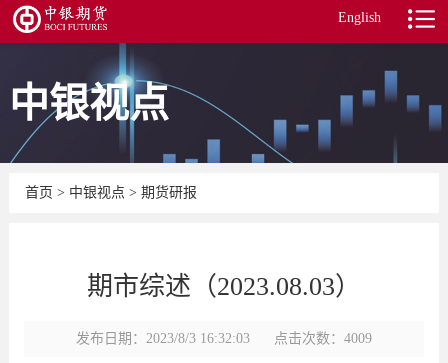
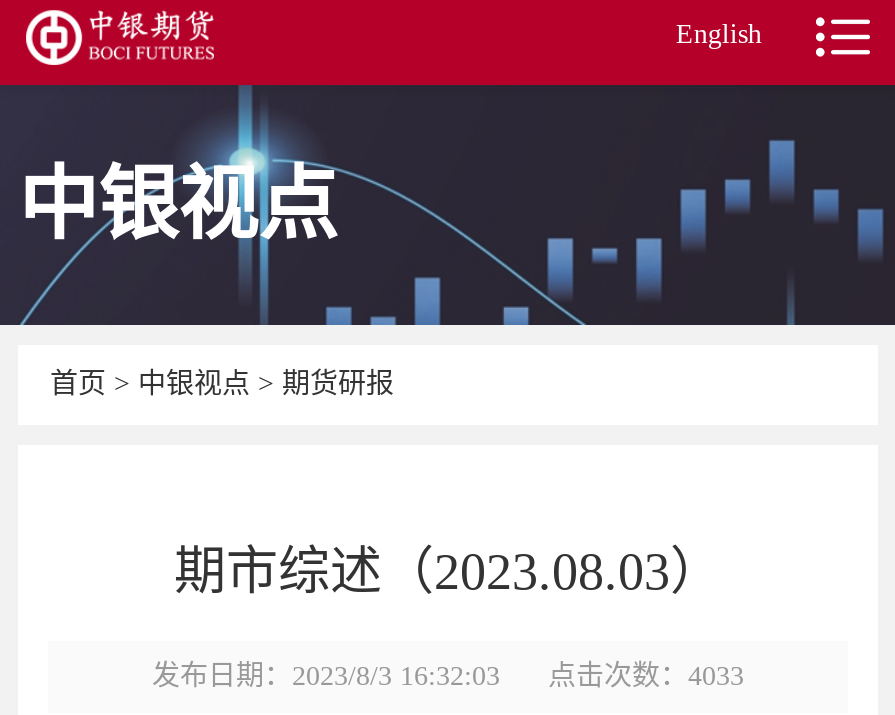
[76,331,372,346] 发布日期：2023/8/3 16:32:03 点击次数：4009 -> [152,661,744,691] 发布日期：2023/8/3 16:32:03 点击次数：4033

